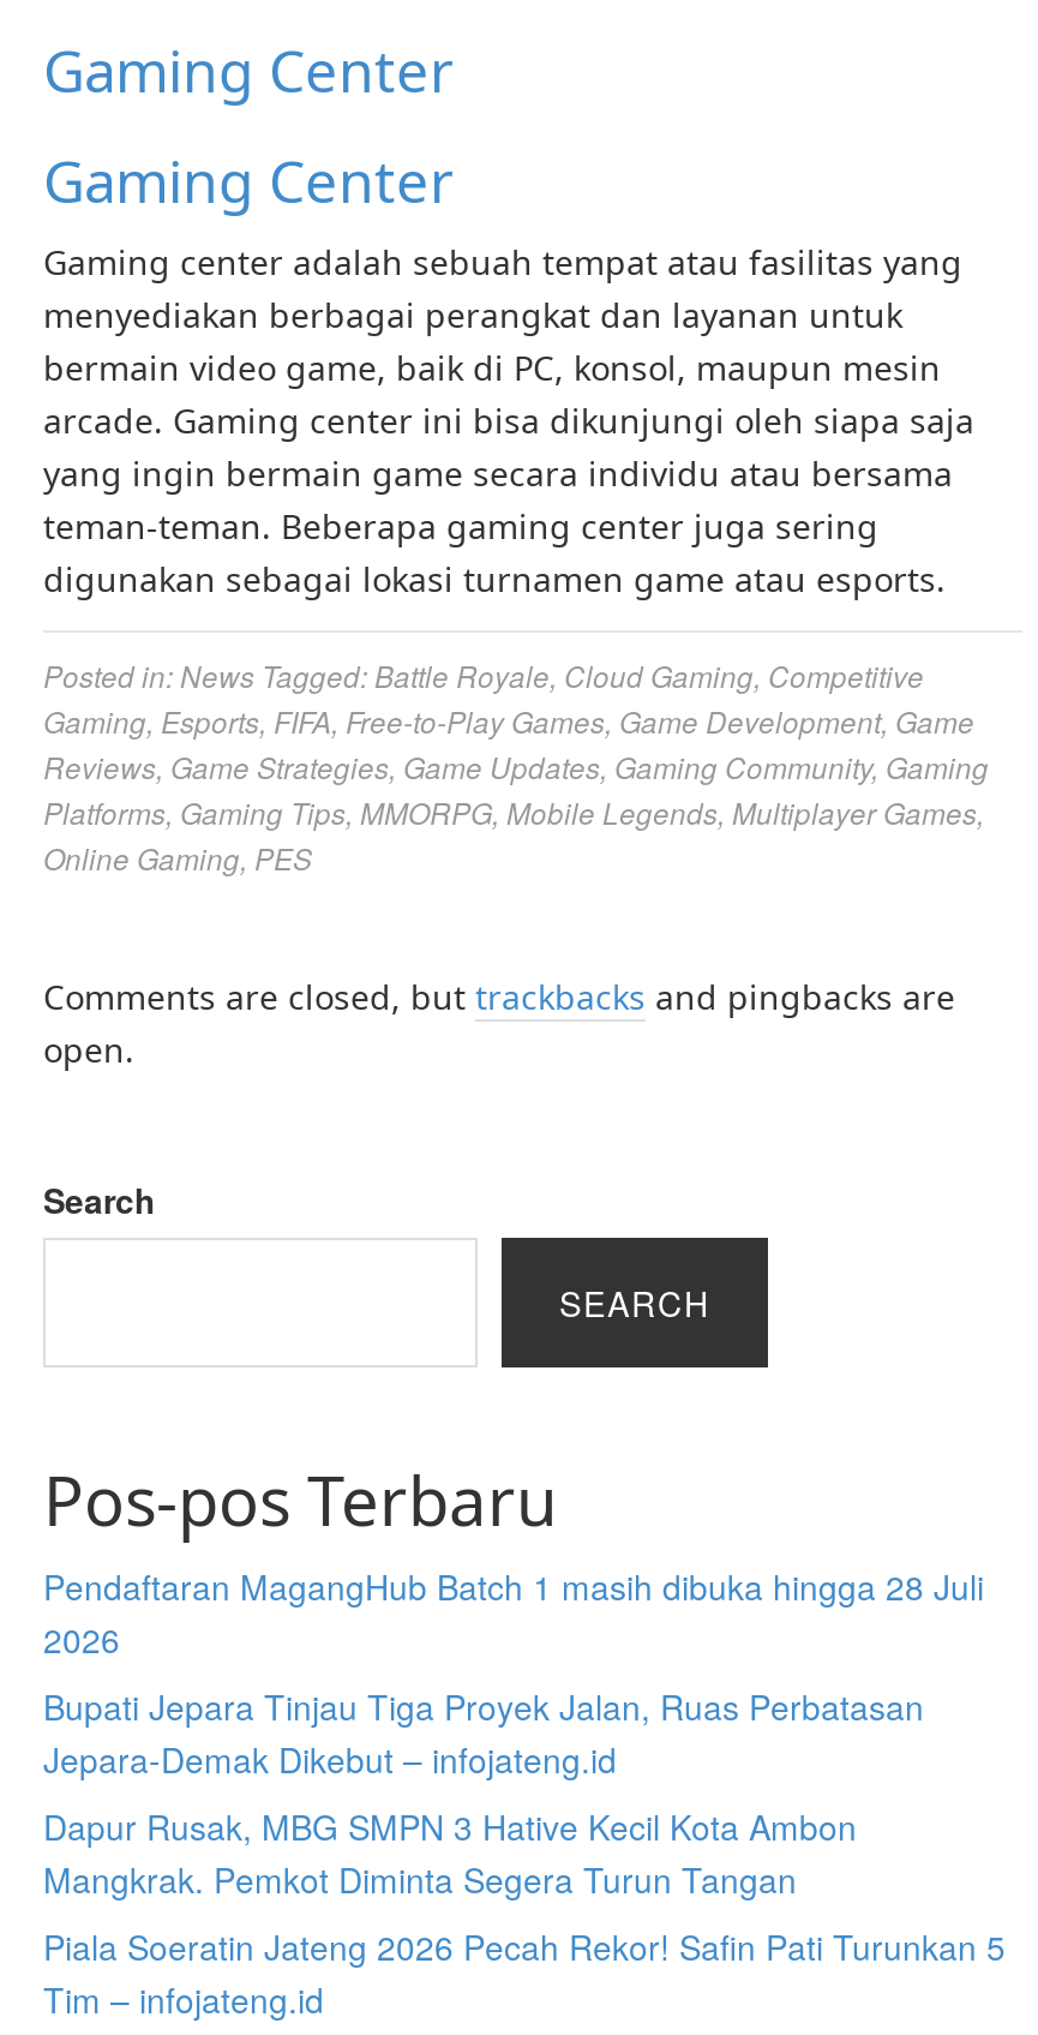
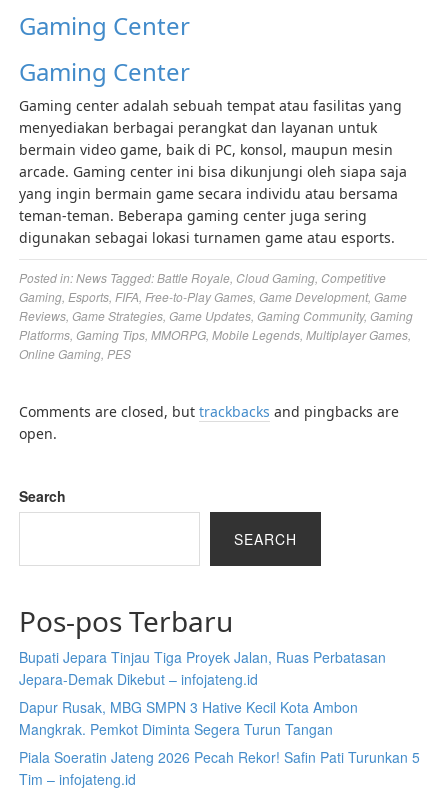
[43,1562,984,1663] Pendaftaran MagangHub Batch 1 masih dibuka hingga 28 Juli | 2026 -> none

